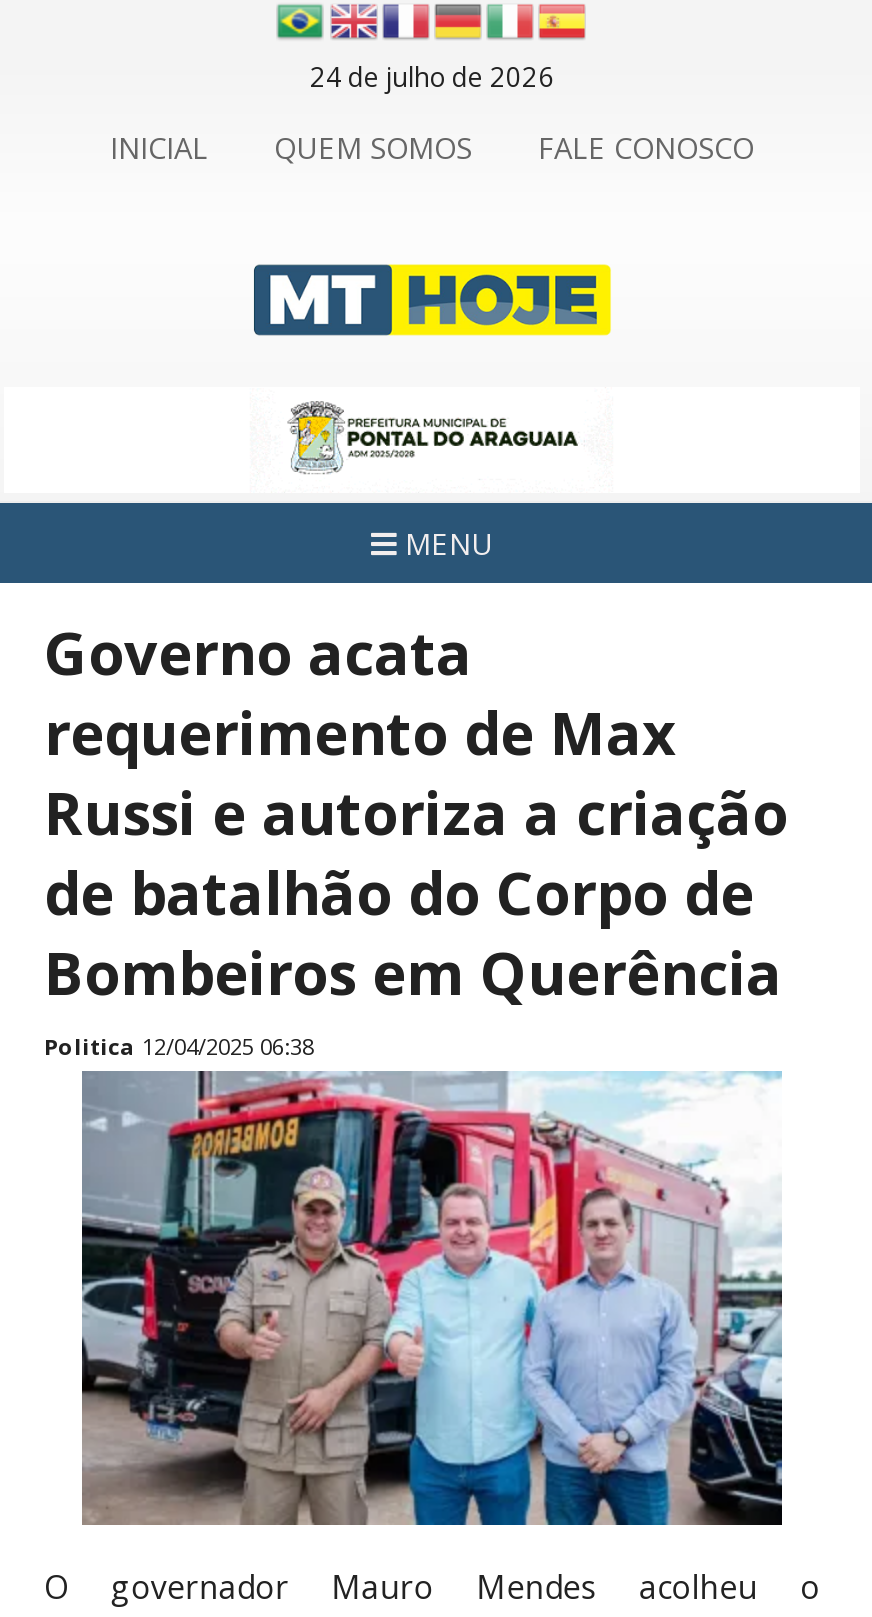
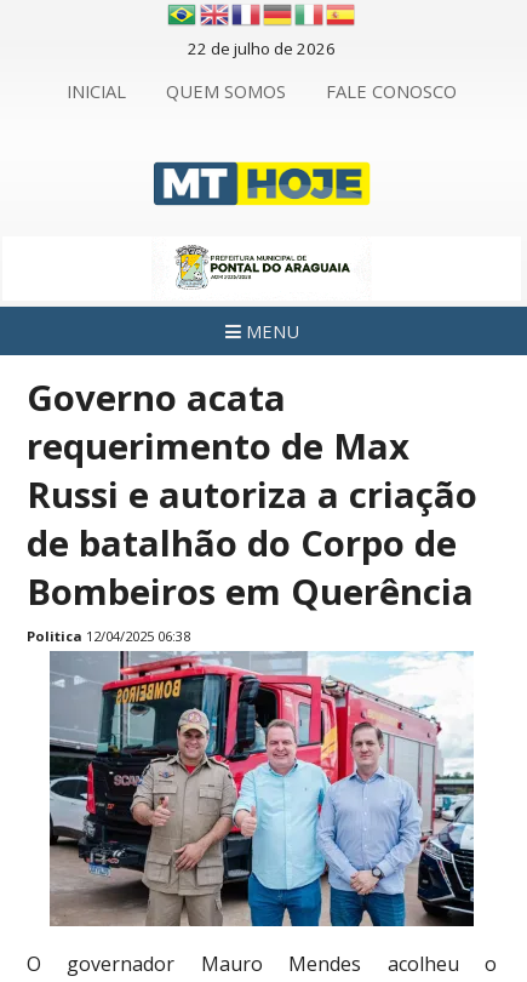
[310,59,554,95] 24 de julho de 2026 -> [188,38,336,59] 22 de julho de 2026

